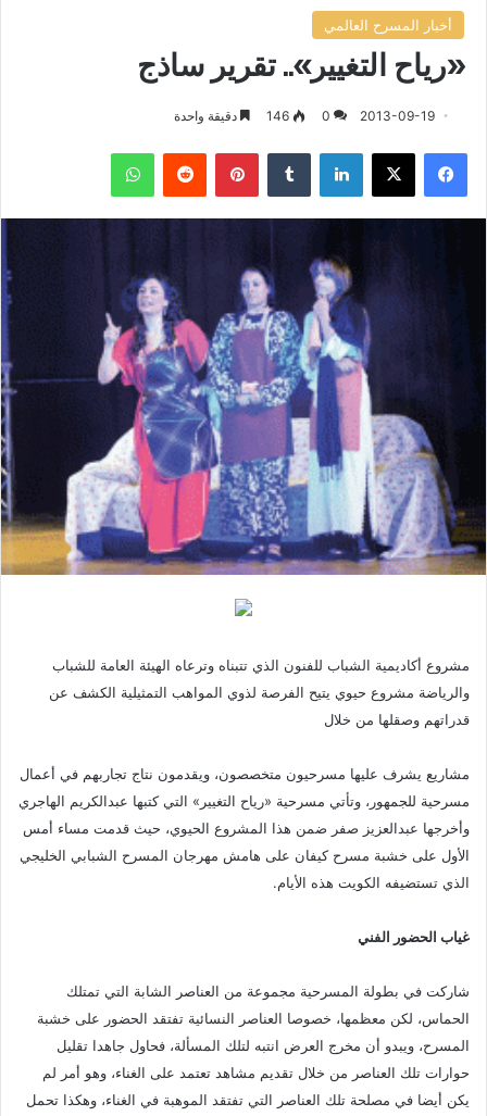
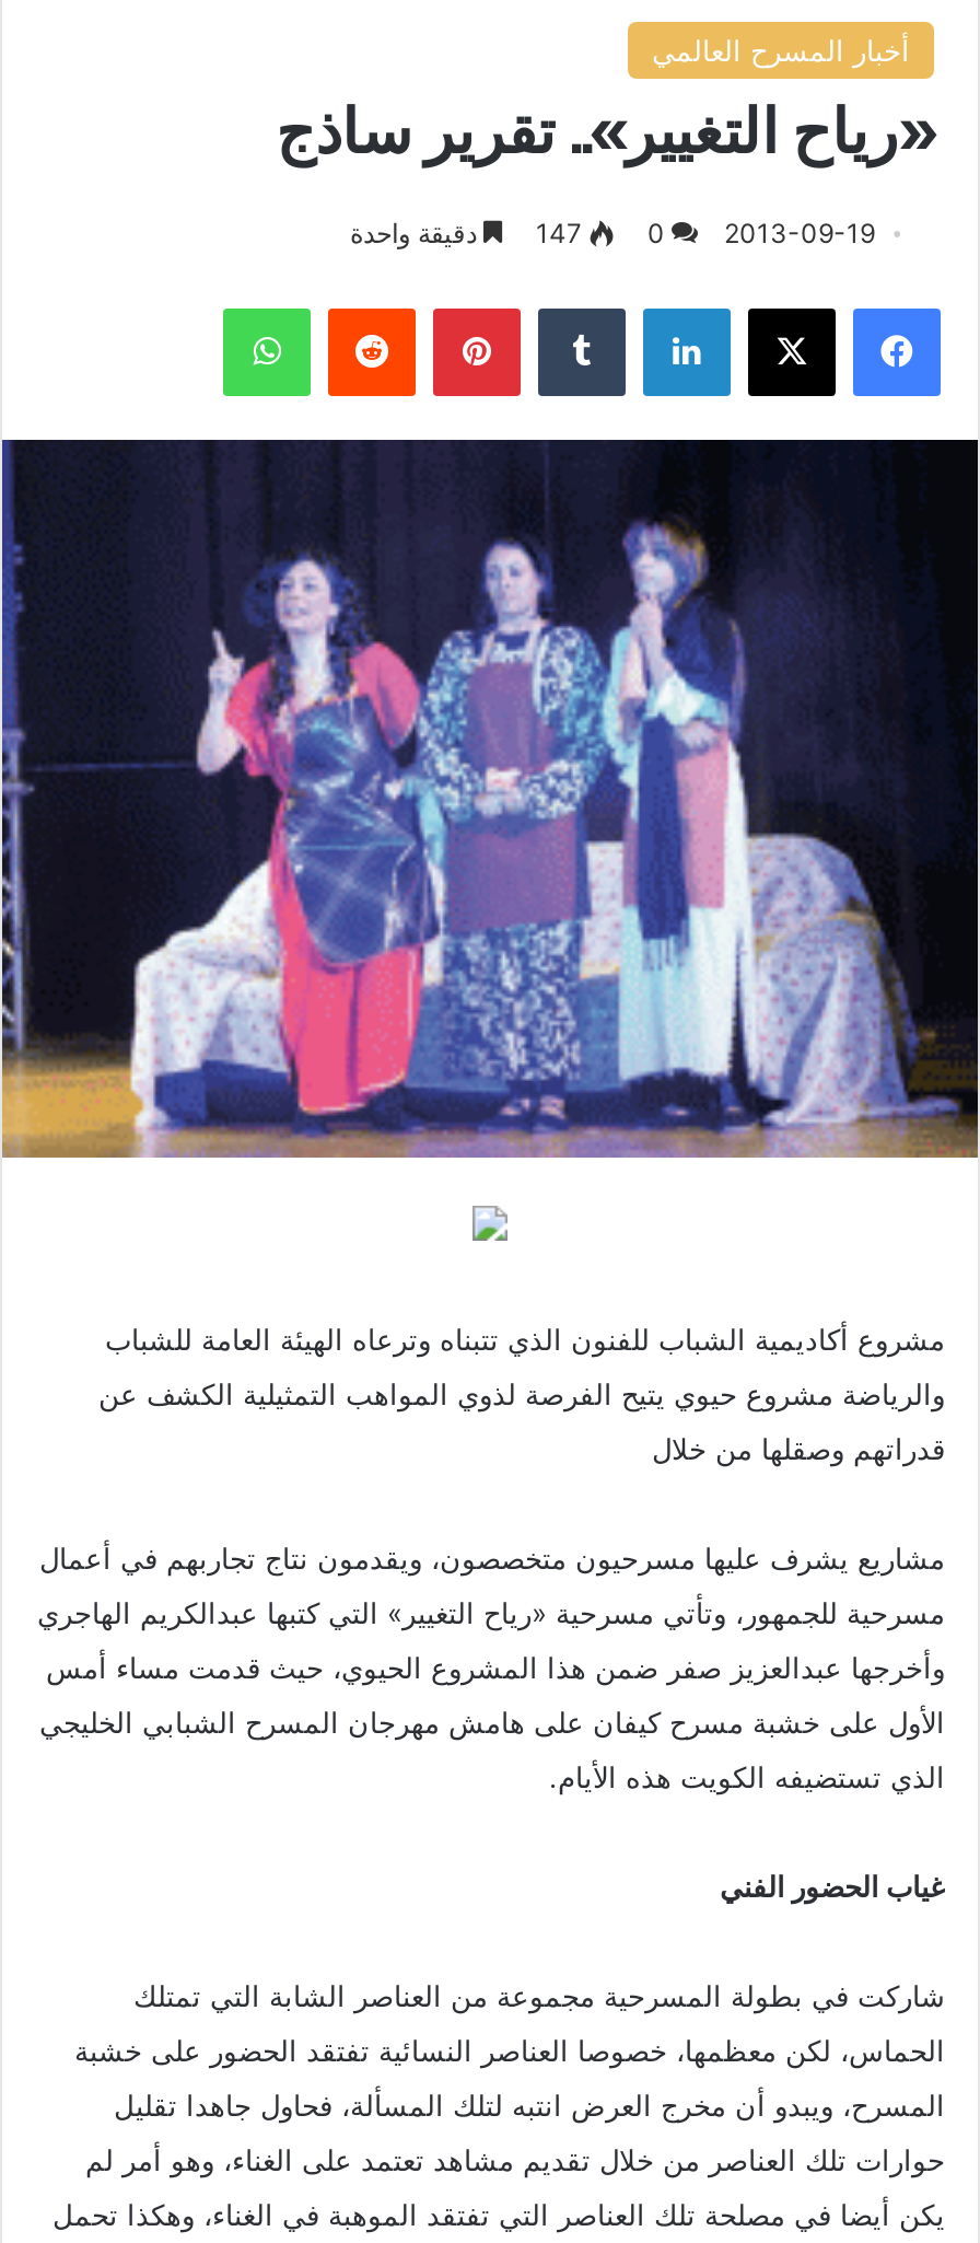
[174,108,435,124] 2013-09-19 0 146 دقيقة واحدة -> [350,217,875,249] 2013-09-19 0 147 دقيقة واحدة

